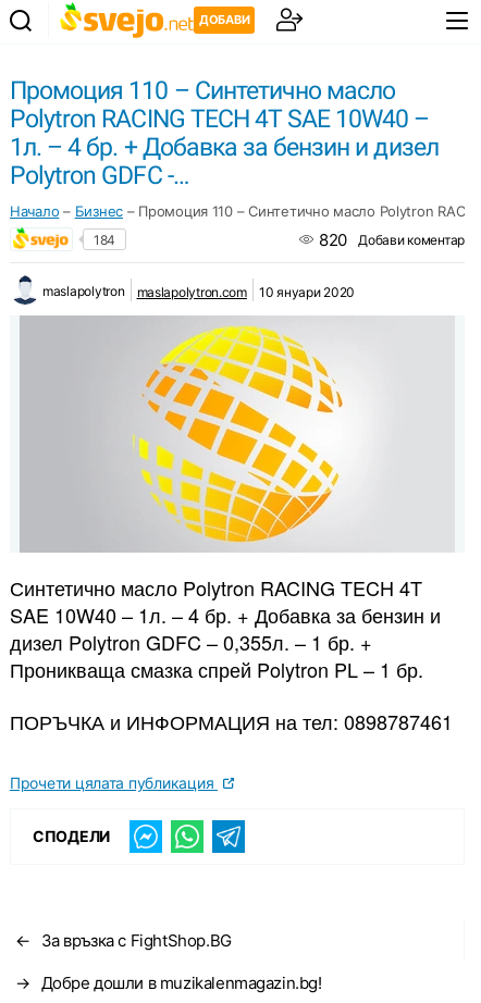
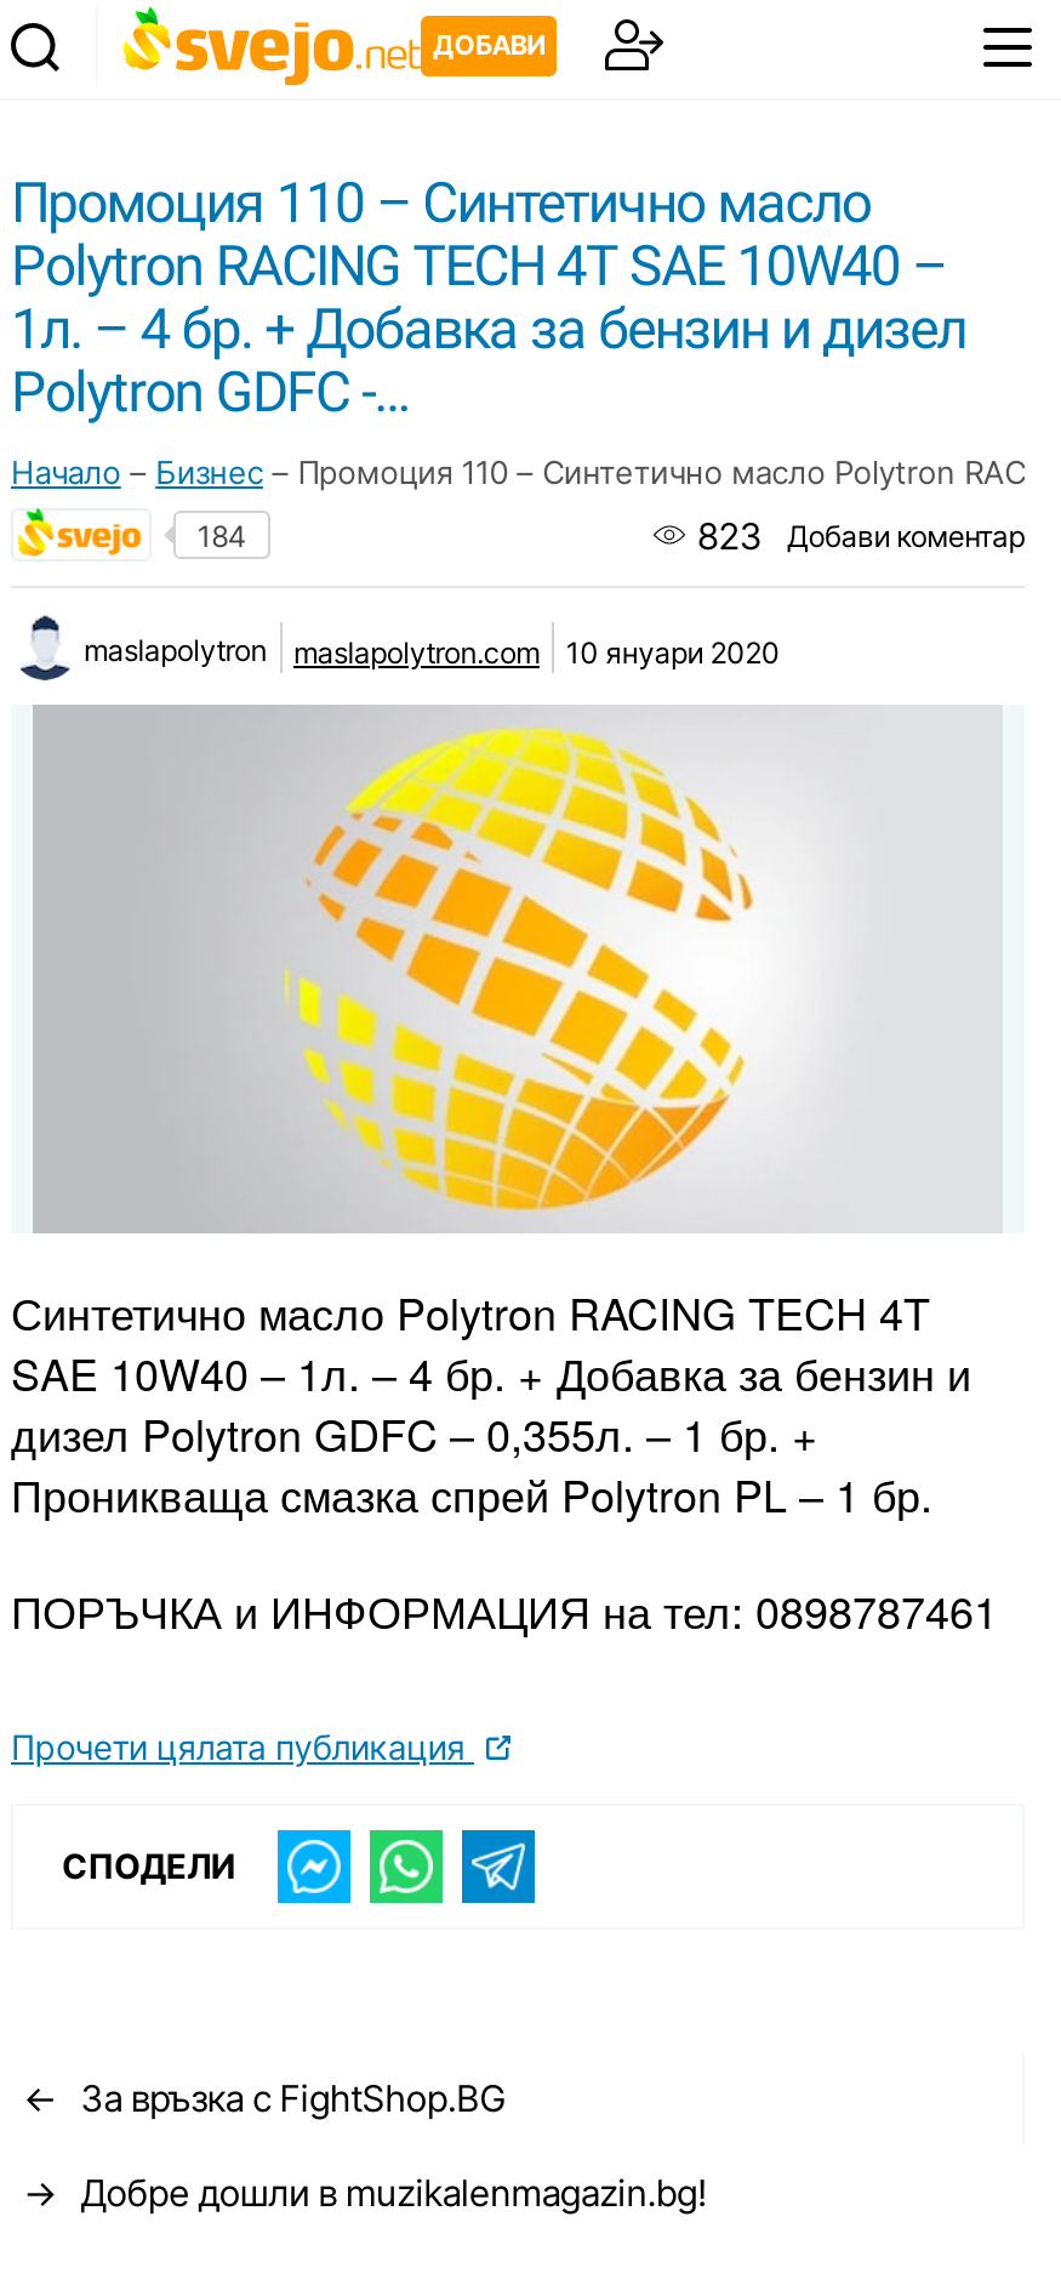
[319,229,465,250] 820 Добави коментар -> [697,512,1025,558] 823 Добави коментар

